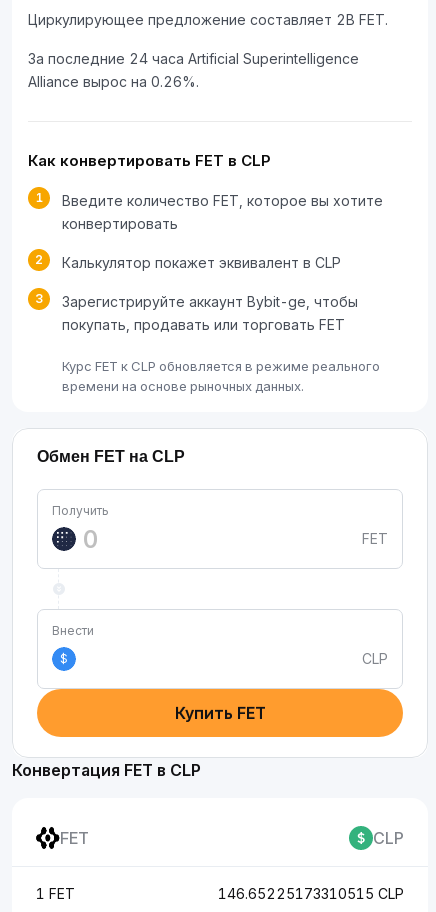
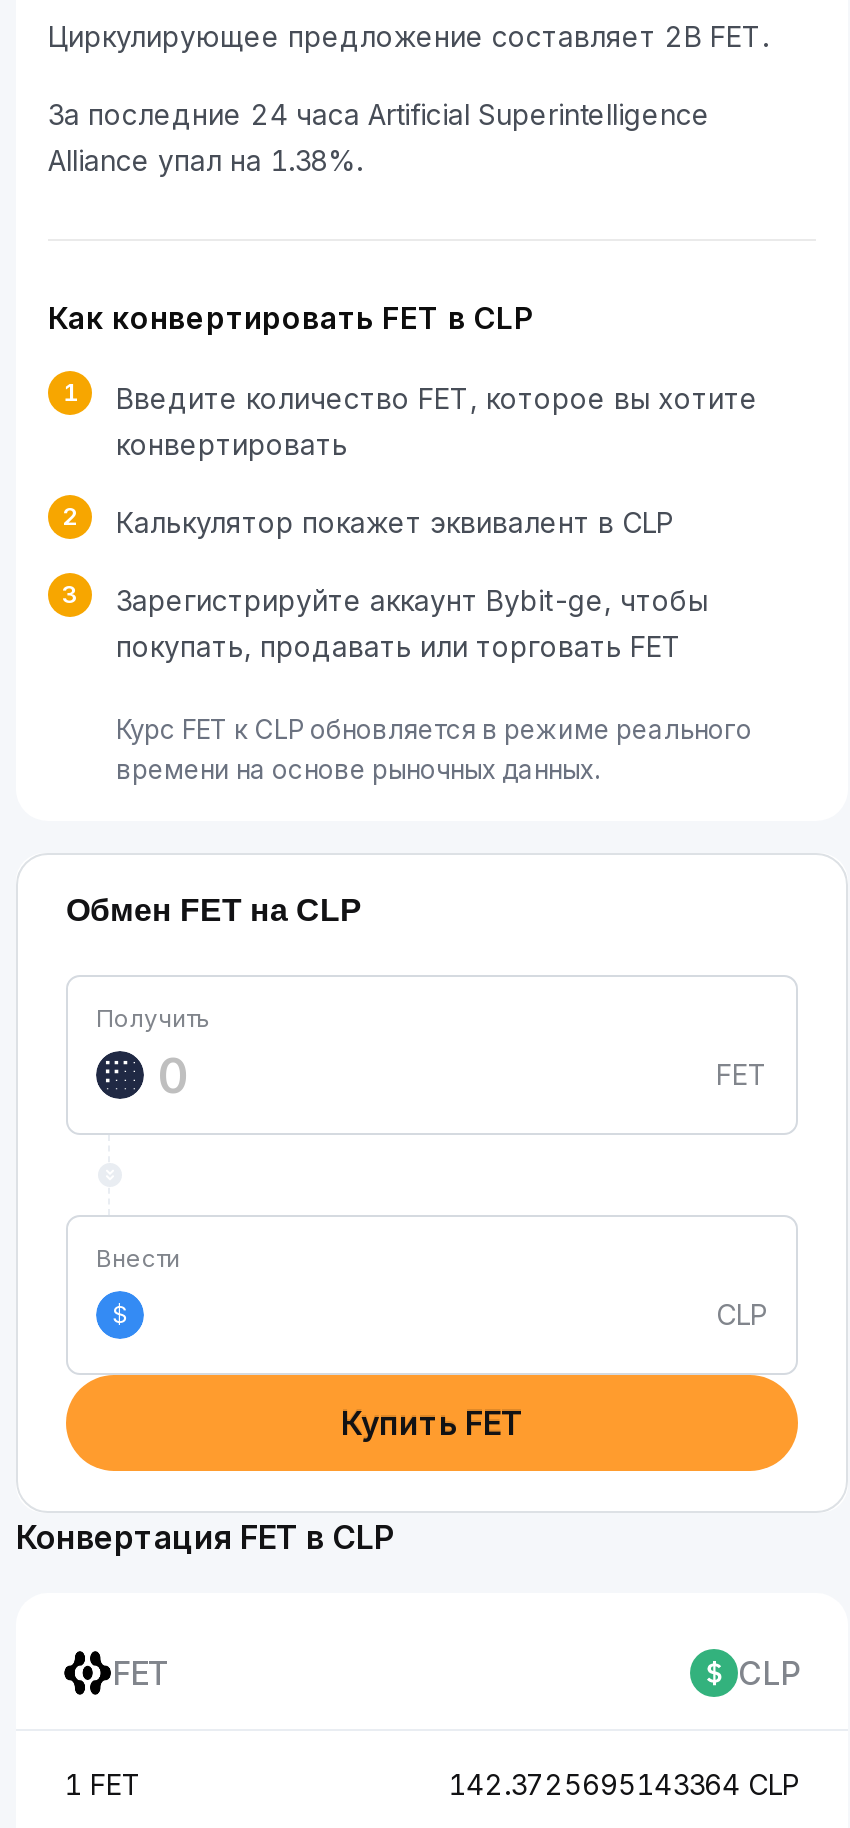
[28,73,199,90] Alliance вырос на 0.26%. -> [48,143,362,177] Alliance упал на 1.38%.
[218,885,404,902] 146.65225173310515 CLP -> [448,1767,800,1801] 142.3725695143364 CLP

